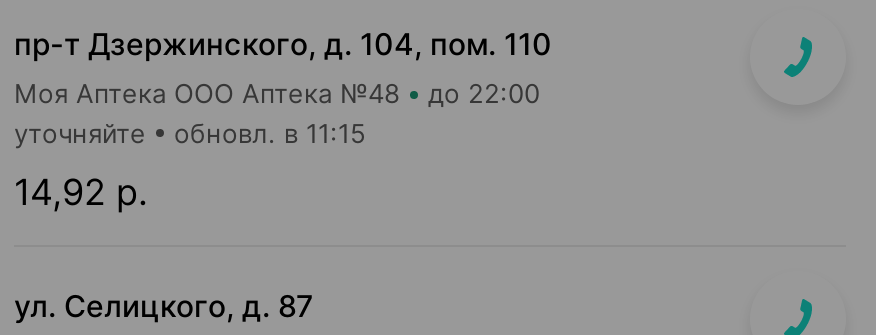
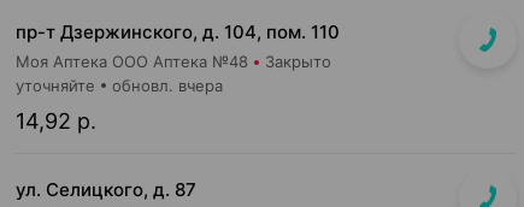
[428,77,540,109] до 22:00 -> [265,52,331,71] Закрыто
[174,117,366,149] обновл. в 11:15 -> [112,76,223,95] обновл. вчера

